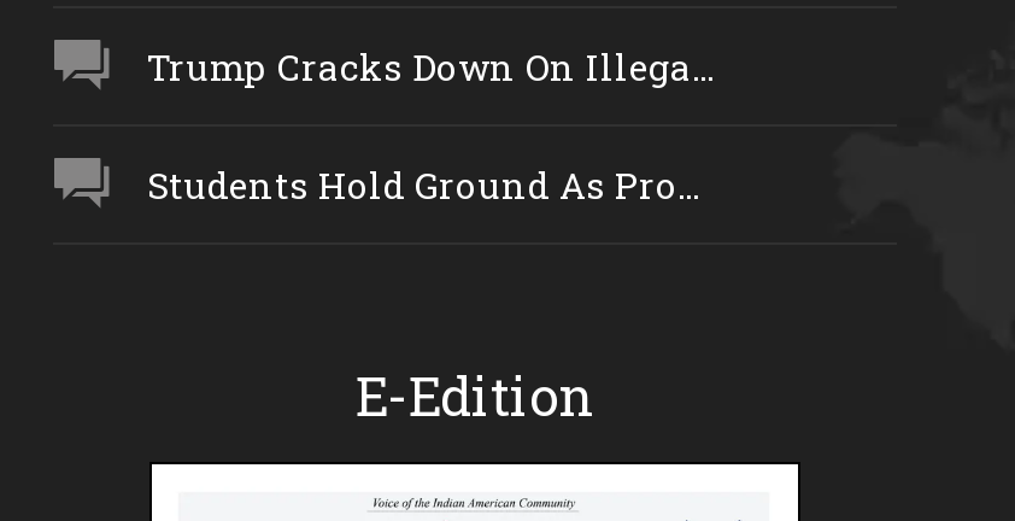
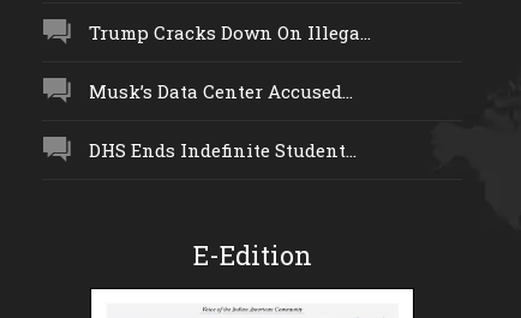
[147,159,699,207] Students Hold Ground As Pro... -> [89,79,357,162] Musk’s Data Center Accused... | DHS Ends Indefinite Student...

